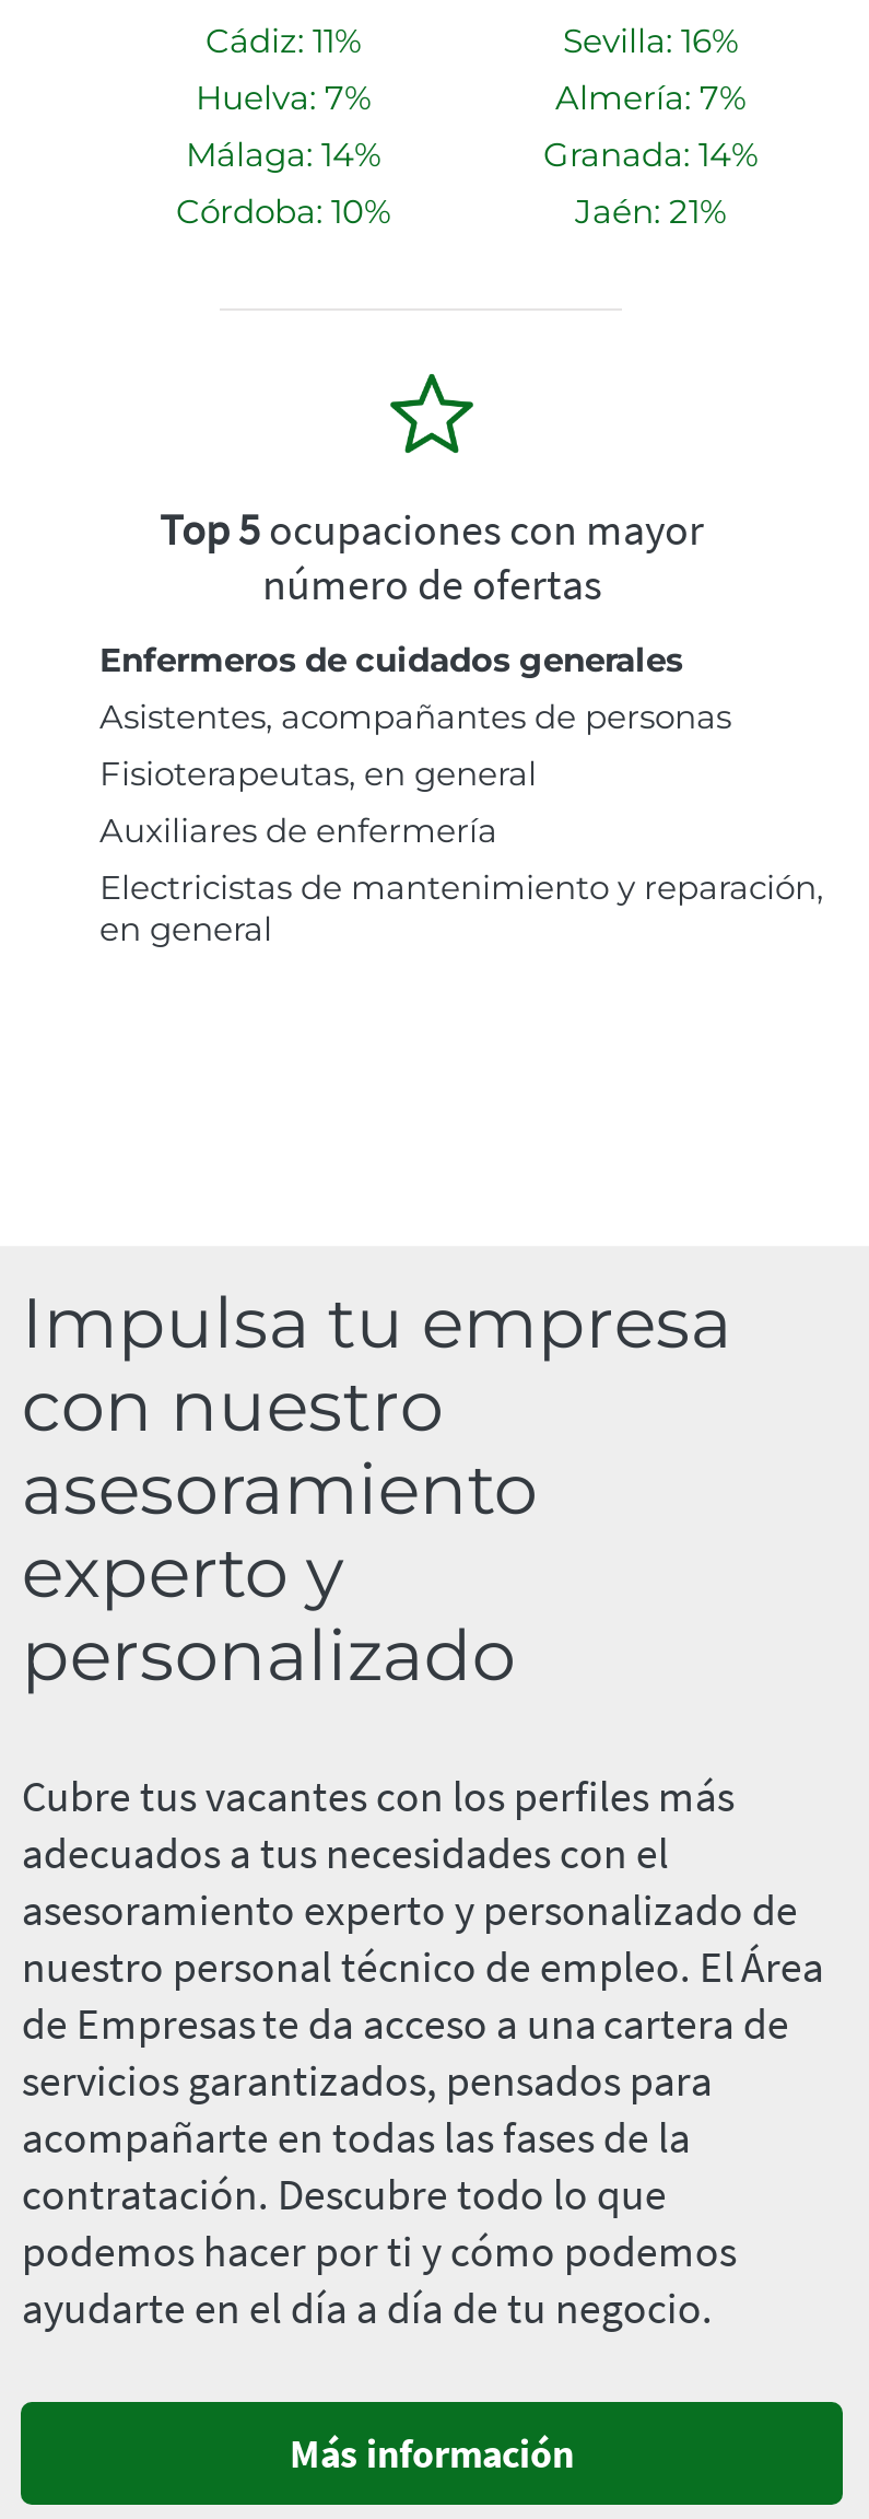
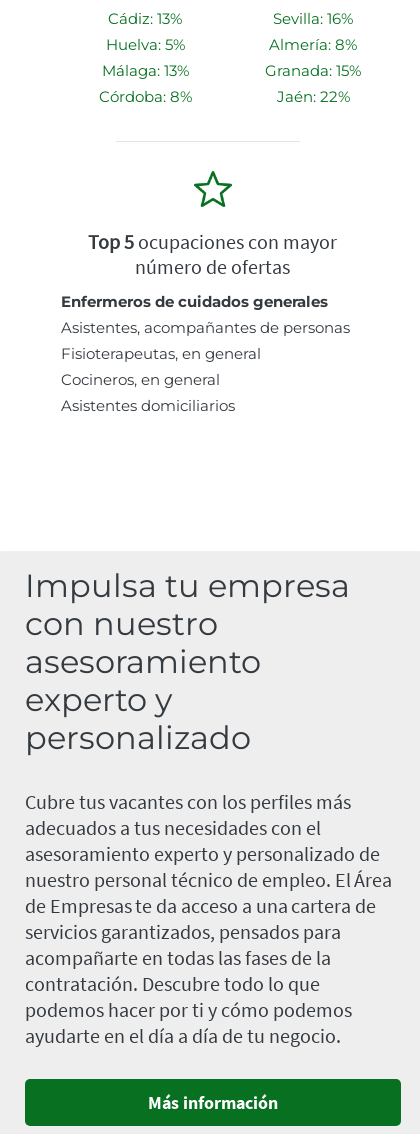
[205,19,361,61] Cádiz: 11% -> [108,9,182,28] Cádiz: 13%
[196,76,371,117] Huelva: 7% -> [105,35,184,54] Huelva: 5%
[555,76,745,117] Almería: 7% -> [269,35,357,54] Almería: 8%
[186,133,380,174] Málaga: 14% -> [101,61,188,80] Málaga: 13%
[543,133,758,174] Granada: 14% -> [265,61,361,80] Granada: 15%
[176,190,390,231] Córdoba: 10% -> [98,87,191,106] Córdoba: 8%
[575,190,726,231] Jaén: 21% -> [276,87,349,106] Jaén: 22%
[99,809,823,949] Auxiliares de enfermería | Electricistas de mantenimiento y reparación, | en general -> [61,370,235,415] Cocineros, en general | Asistentes domiciliarios

